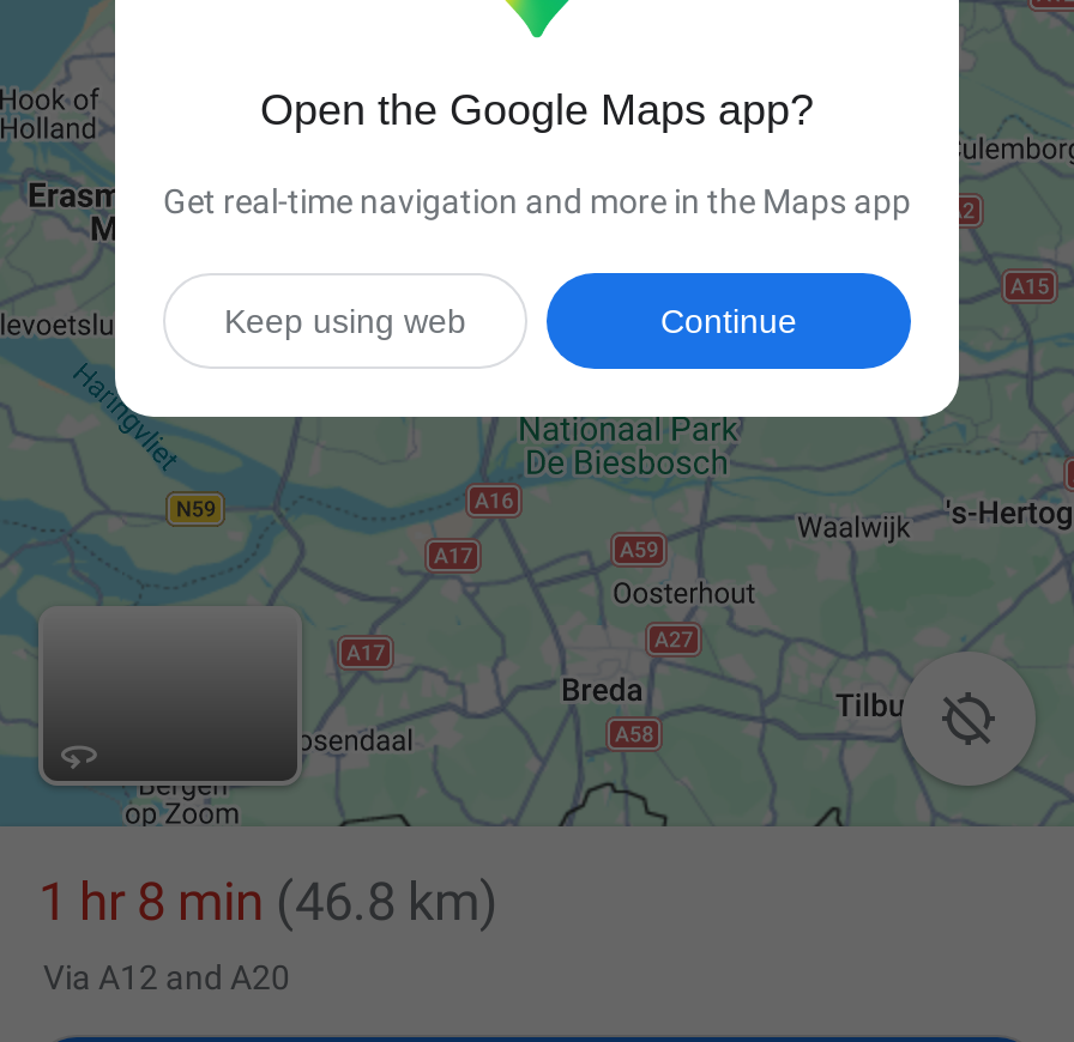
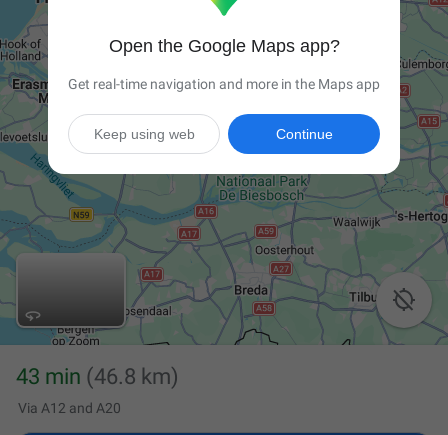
[38,872,499,932] 1 hr 8 min (46.8 km) -> [16,364,179,389] 43 min (46.8 km)

